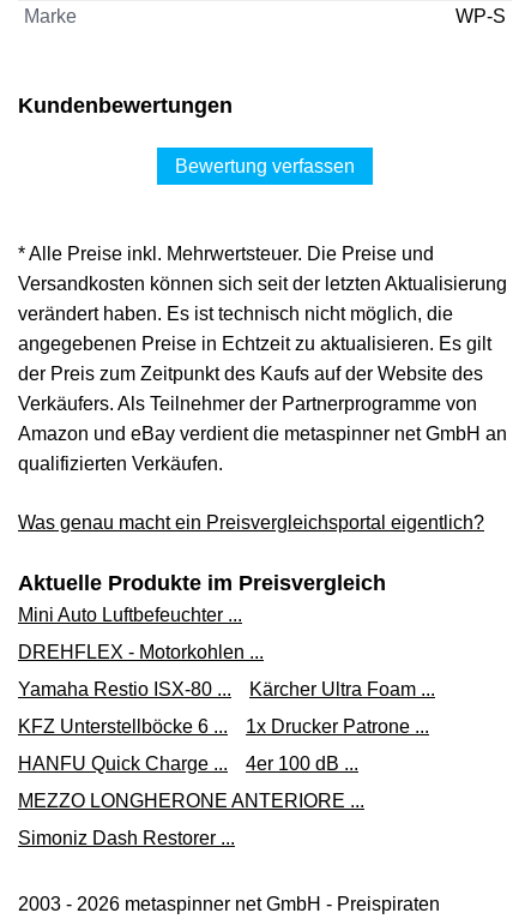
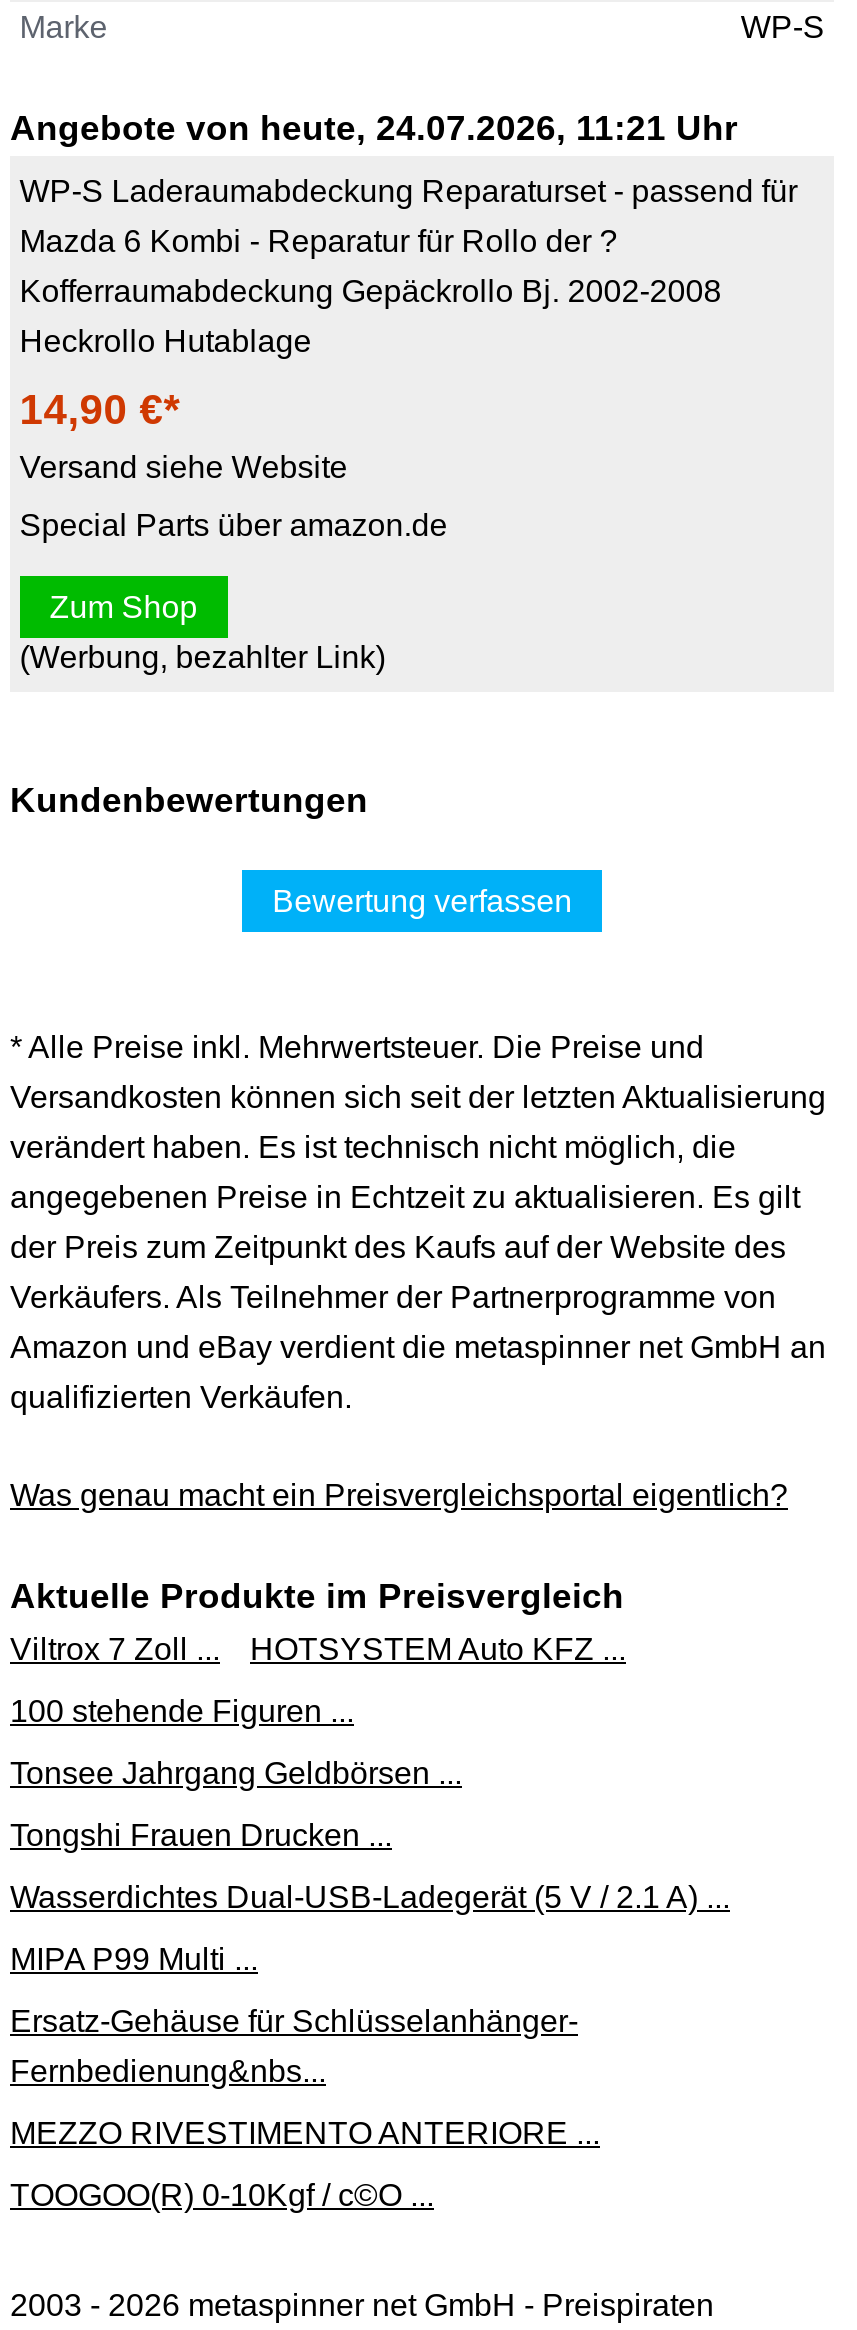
none -> [10,108,798,675] Angebote von heute, 24.07.2026, 11:21 Uhr | WP-S Laderaumabdeckung Reparaturset - passend für | Mazda 6 Kombi - Reparatur für Rollo der ? | Kofferraumabdeckung Gepäckrollo Bj. 2002-2008 | Heckrollo Hutablage | 14,90 €* | Versand siehe Website | Special Parts über amazon.de | Zum Shop | (Werbung, bezahlter Link)
[18,605,435,848] Mini Auto Luftbefeuchter ... | DREHFLEX - Motorkohlen ... | Yamaha Restio ISX-80 ... | Kärcher Ultra Foam ... | KFZ Unterstellböcke 6 ... | 1x Drucker Patrone ... | HANFU Quick Charge ... | 4er 100 dB ... | MEZZO LONGHERONE ANTERIORE ... | Simoniz Dash Restorer ... -> [10,1632,730,2212] Viltrox 7 Zoll ... | HOTSYSTEM Auto KFZ ... | 100 stehende Figuren ... | Tonsee Jahrgang Geldbörsen ... | Tongshi Frauen Drucken ... | Wasserdichtes Dual-USB-Ladegerät (5 V / 2.1 A) ... | MIPA P99 Multi ... | Ersatz-Gehäuse für Schlüsselanhänger- | Fernbedienung&nbs... | MEZZO RIVESTIMENTO ANTERIORE ... | TOOGOO(R) 0-10Kgf / c©O ...

